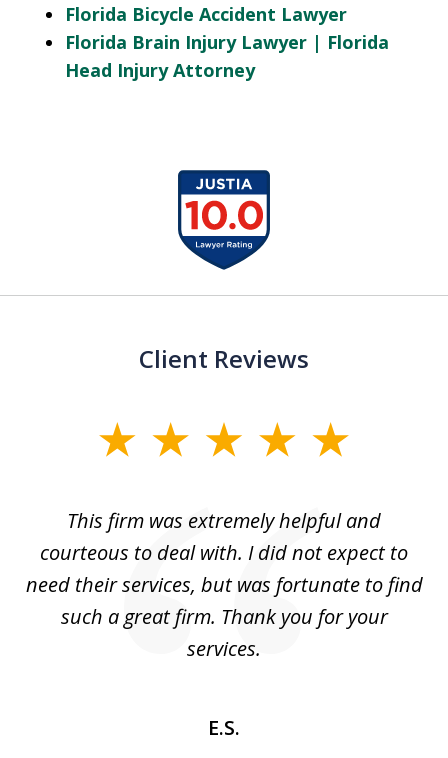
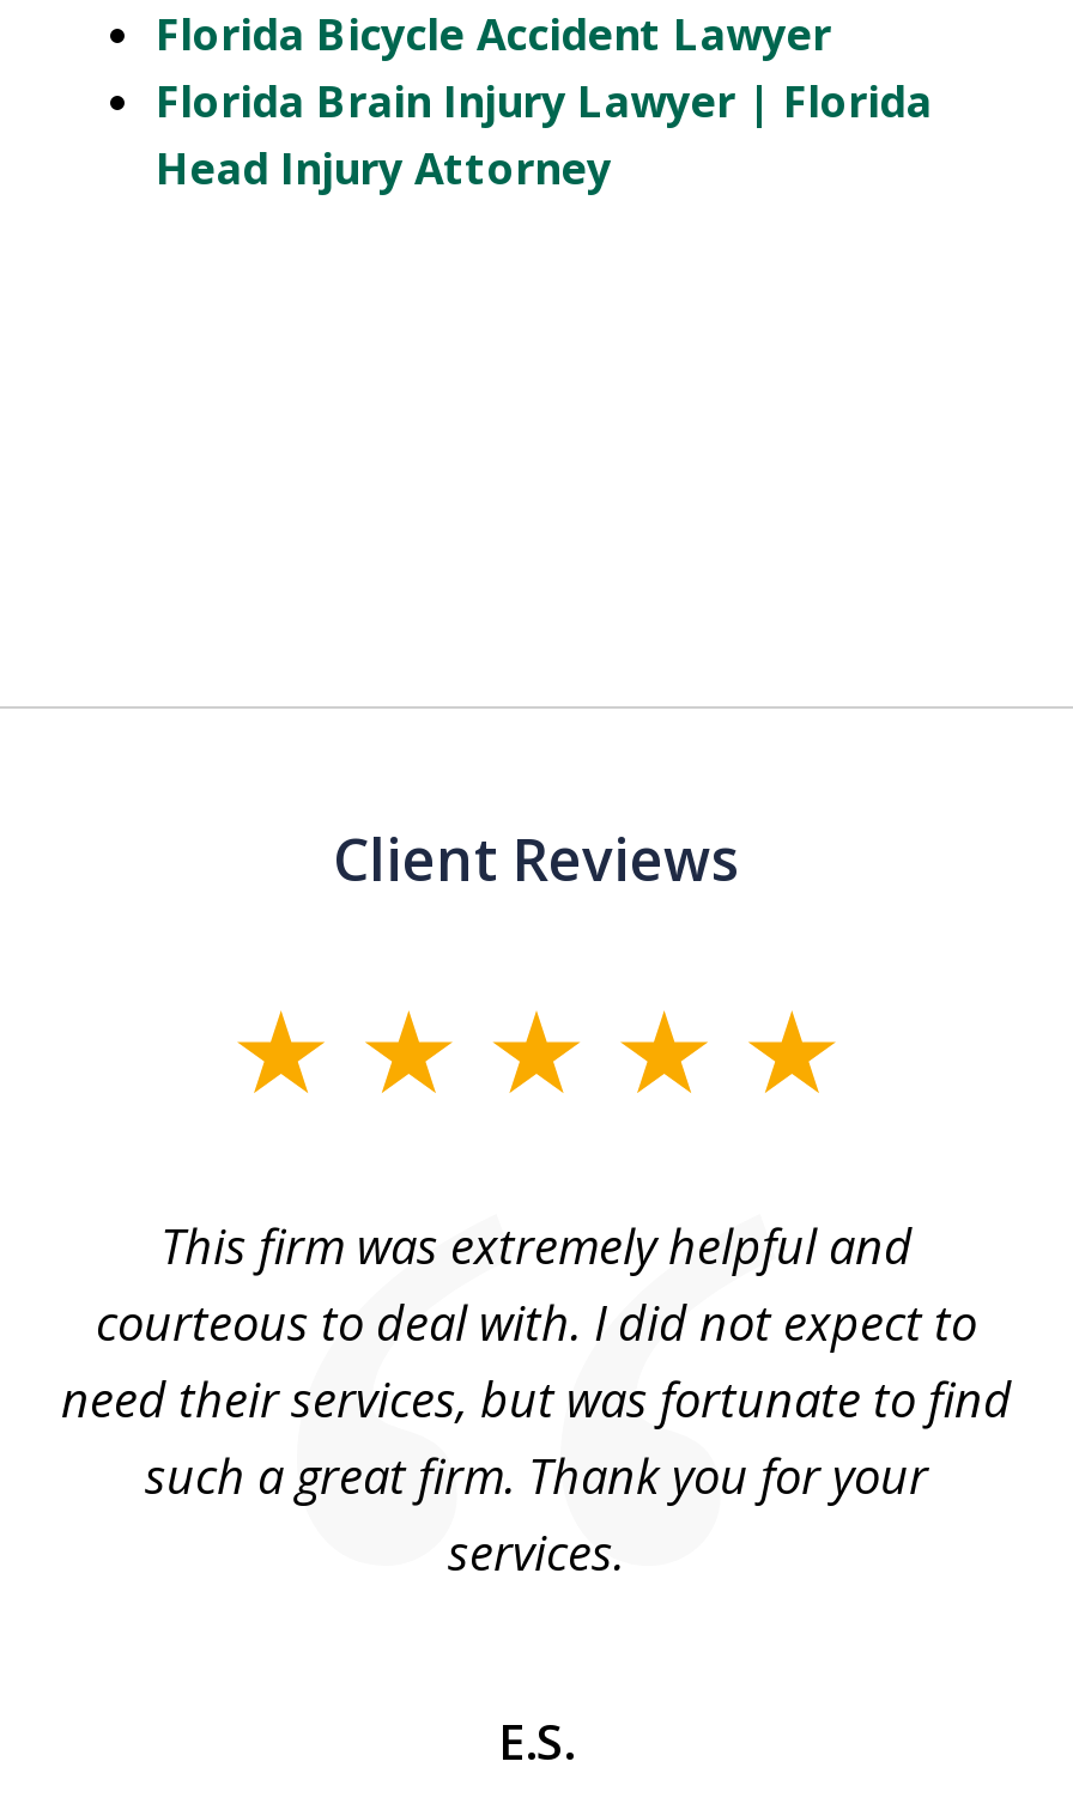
[177,169,271,271] [image] -> none

